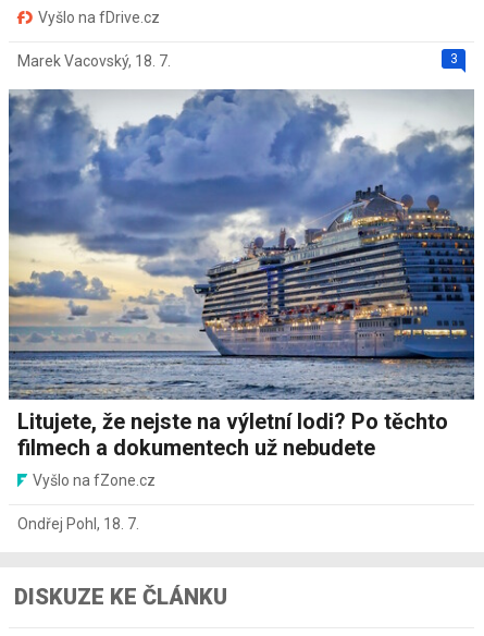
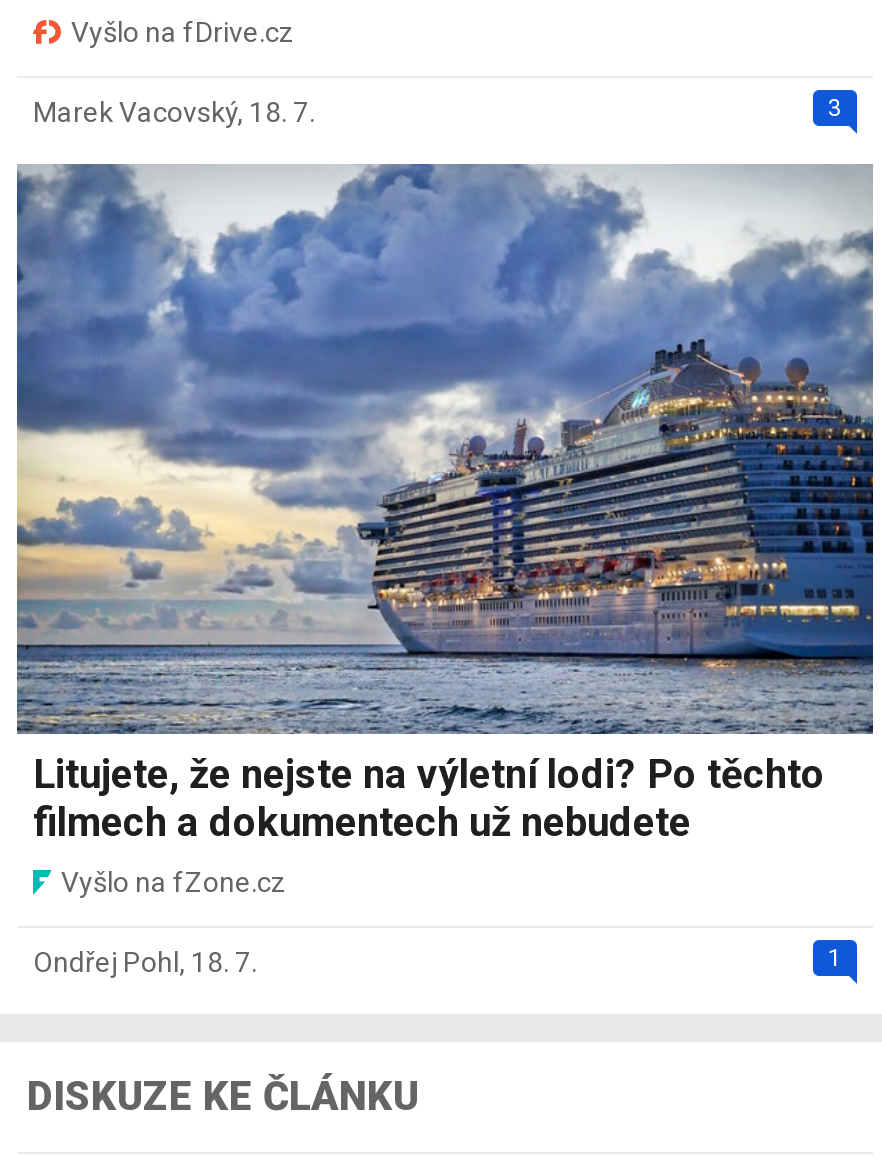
none -> [828,944,842,972] 1

